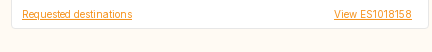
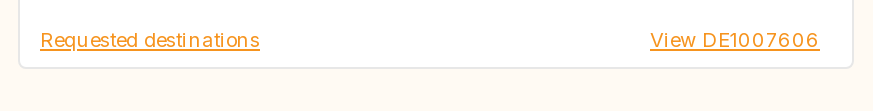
[334,8,412,20] View ES1018158 -> [650,26,820,50] View DE1007606

